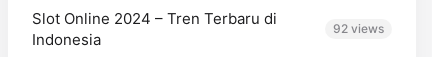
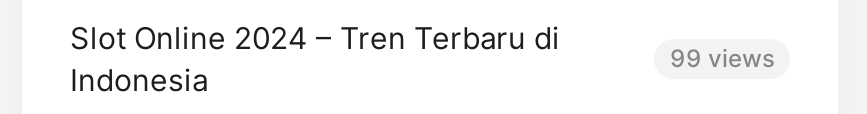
[333,21,384,36] 92 views -> [670,43,774,73] 99 views

